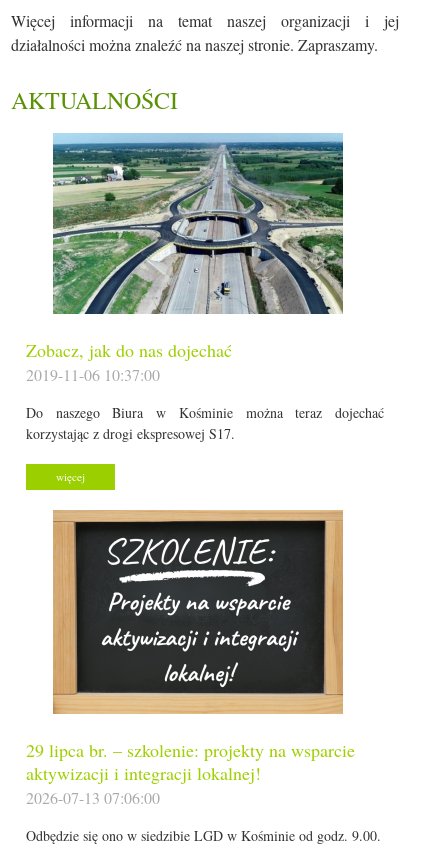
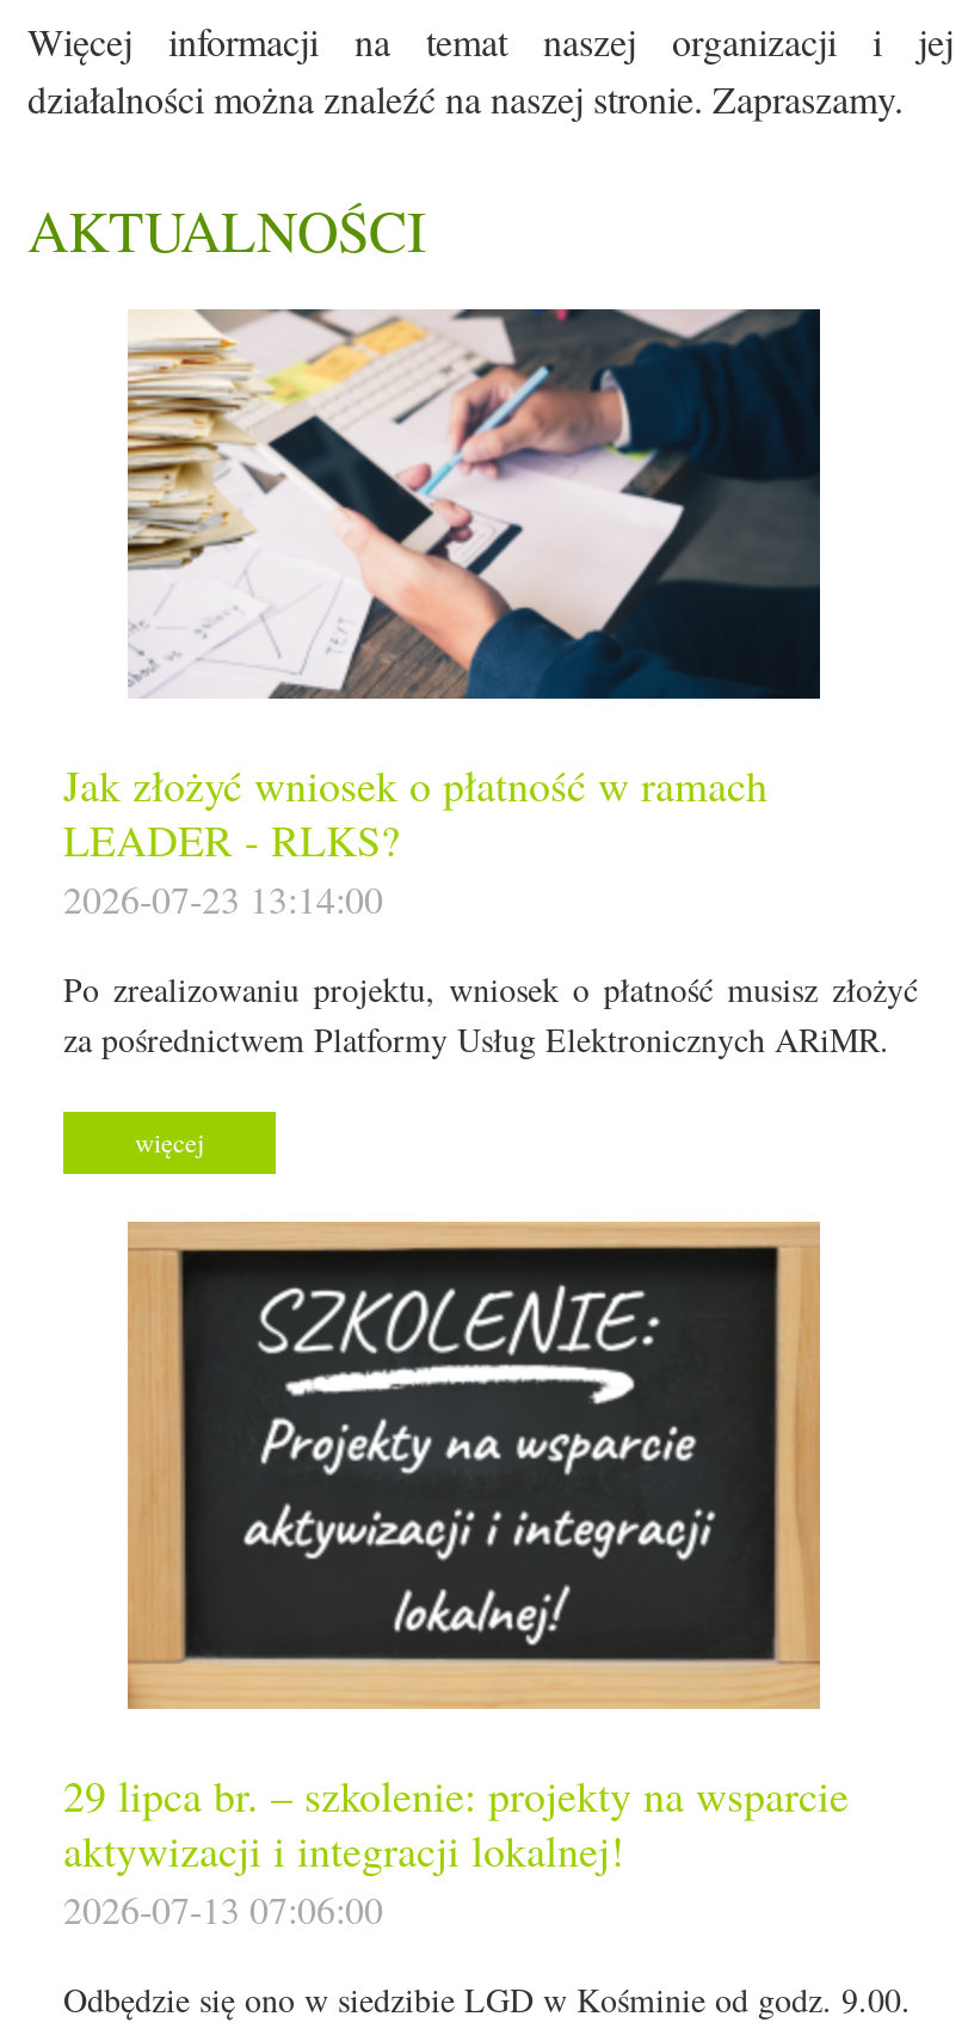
[26,133,344,385] [image] | Zobacz, jak do nas dojechać | 2019-11-06 10:37:00 -> [63,307,822,923] [image] | Jak złożyć wniosek o płatność w ramach | LEADER - RLKS? | 2026-07-23 13:14:00
[26,403,384,443] Do naszego Biura w Kośminie można teraz dojechać | korzystając z drogi ekspresowej S17. -> [63,966,918,1062] Po zrealizowaniu projektu, wniosek o płatność musisz złożyć | za pośrednictwem Platformy Usług Elektronicznych ARiMR.

